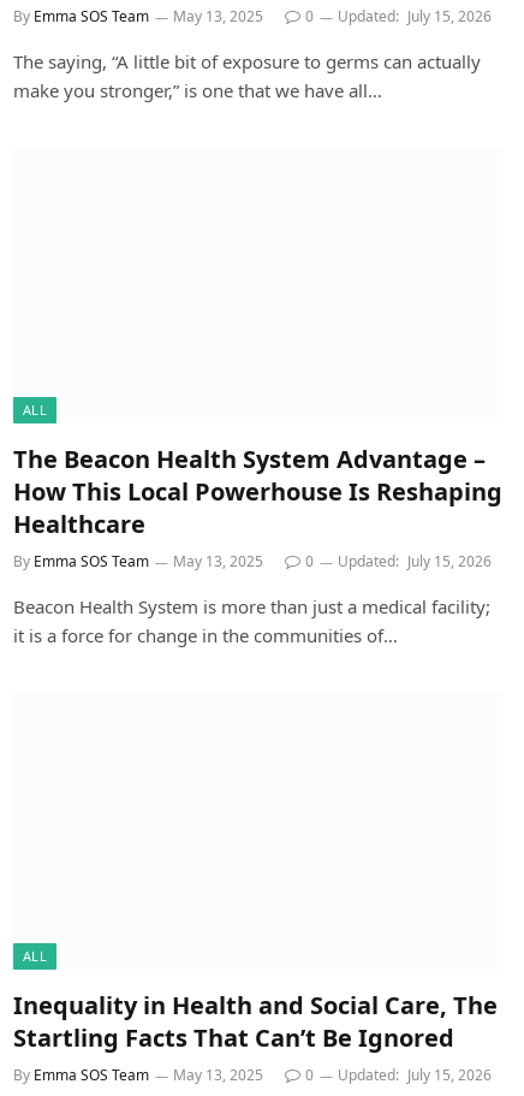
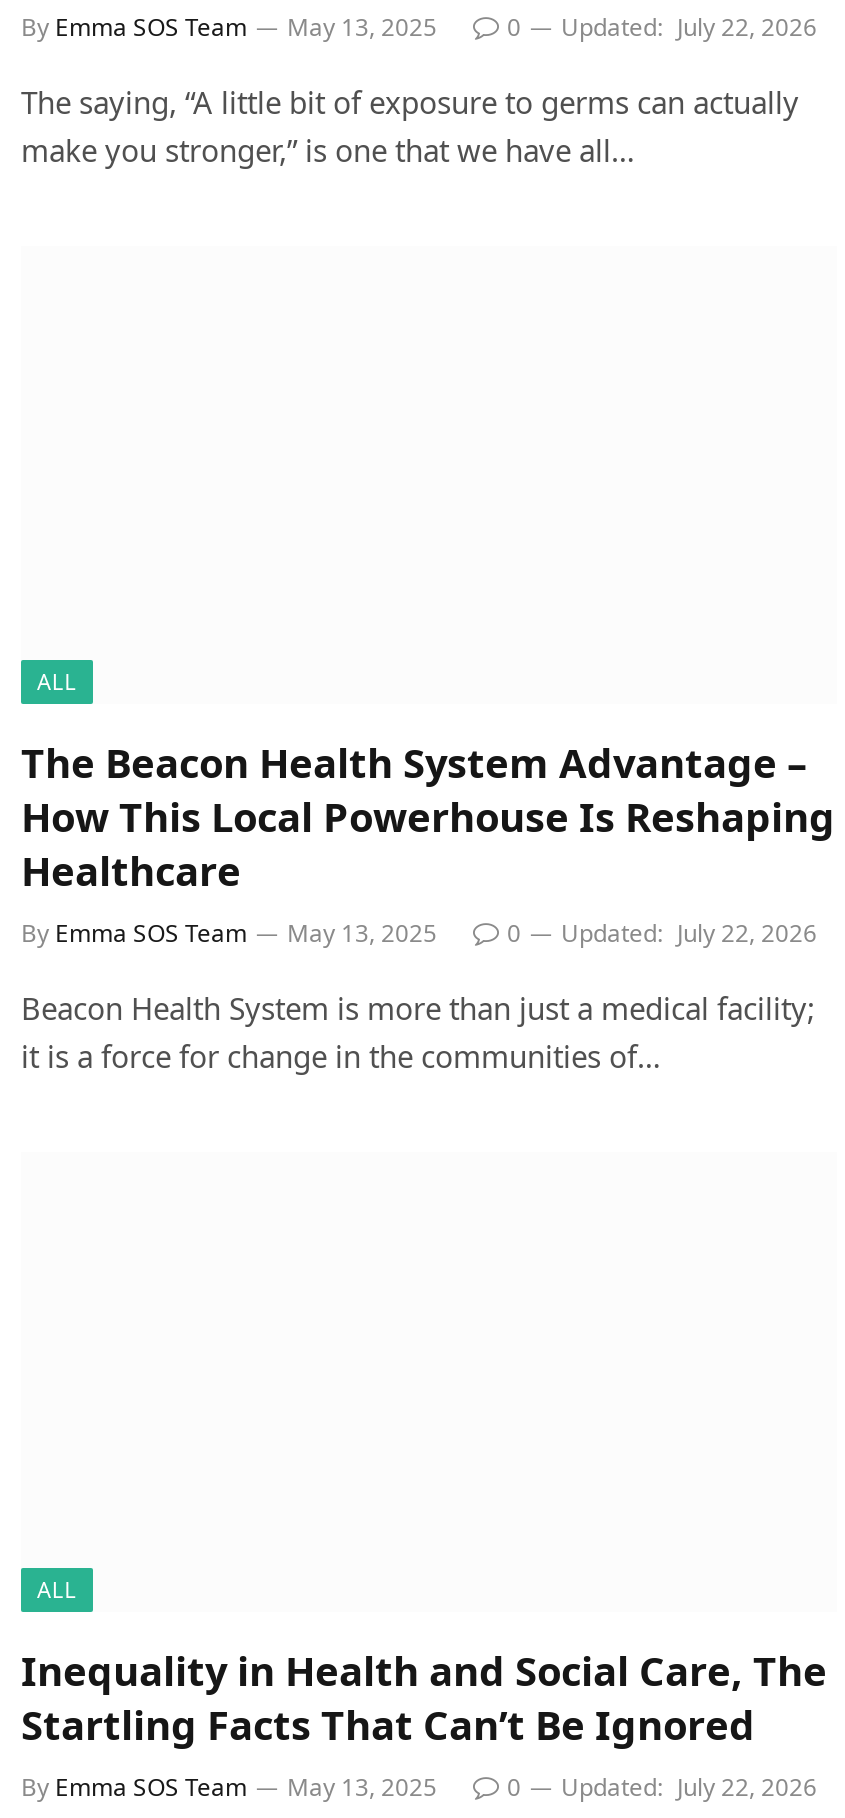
[305,5,492,26] 0 Updated: July 15, 2026 -> [507,9,817,43] 0 Updated: July 22, 2026
[305,551,492,571] 0 Updated: July 15, 2026 -> [507,916,817,950] 0 Updated: July 22, 2026
[305,1064,492,1085] 0 Updated: July 15, 2026 -> [507,1769,817,1803] 0 Updated: July 22, 2026

